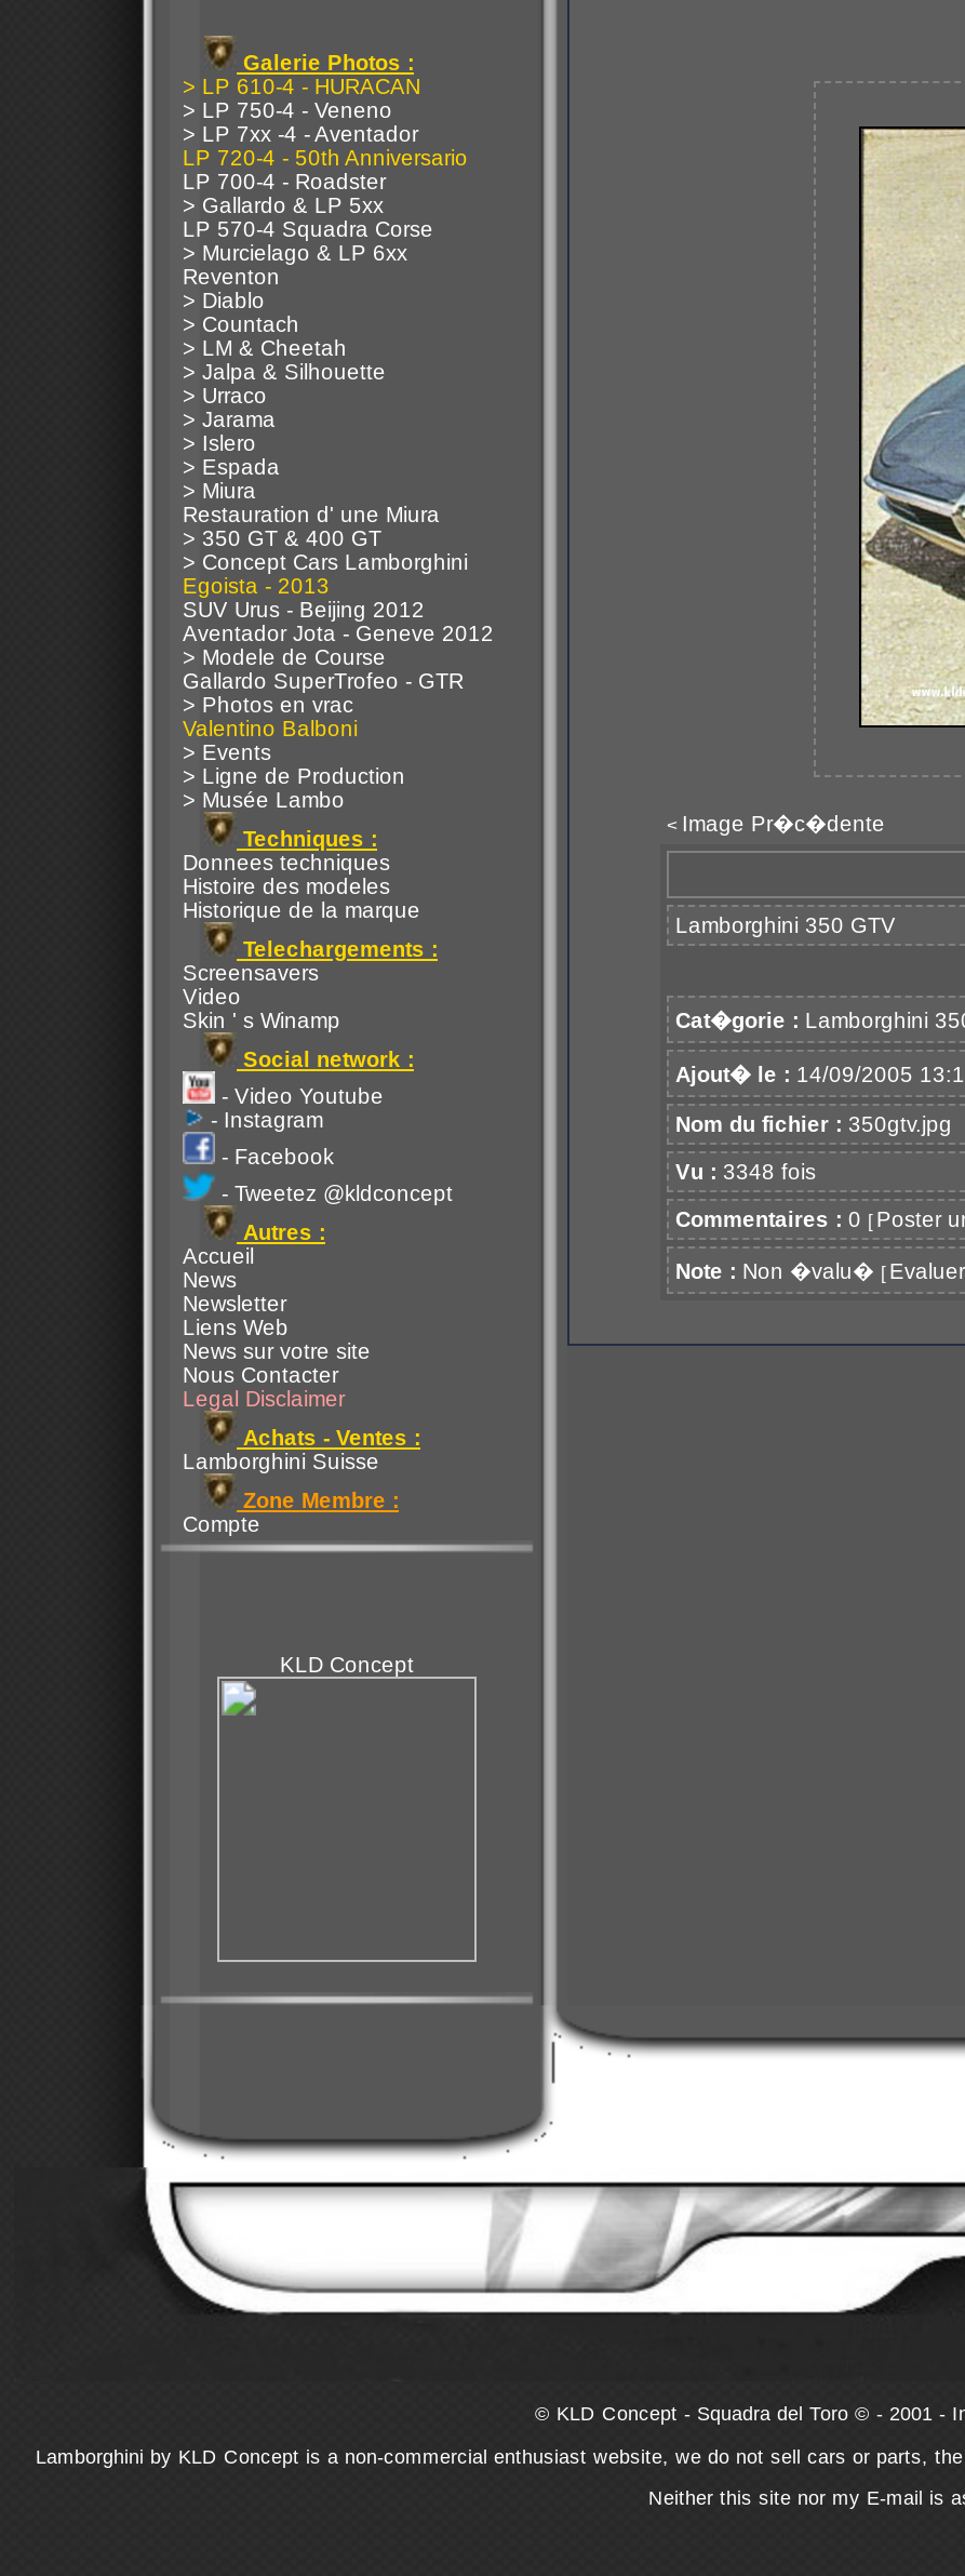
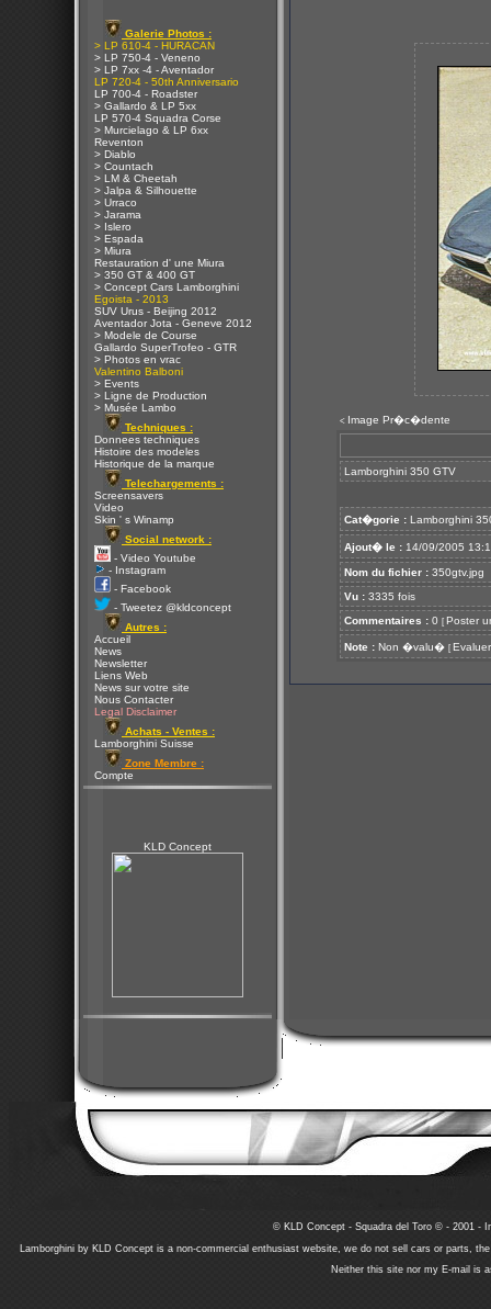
[675,1160,816,1184] Vu : 3348 fois -> [344,590,415,602] Vu : 3335 fois

